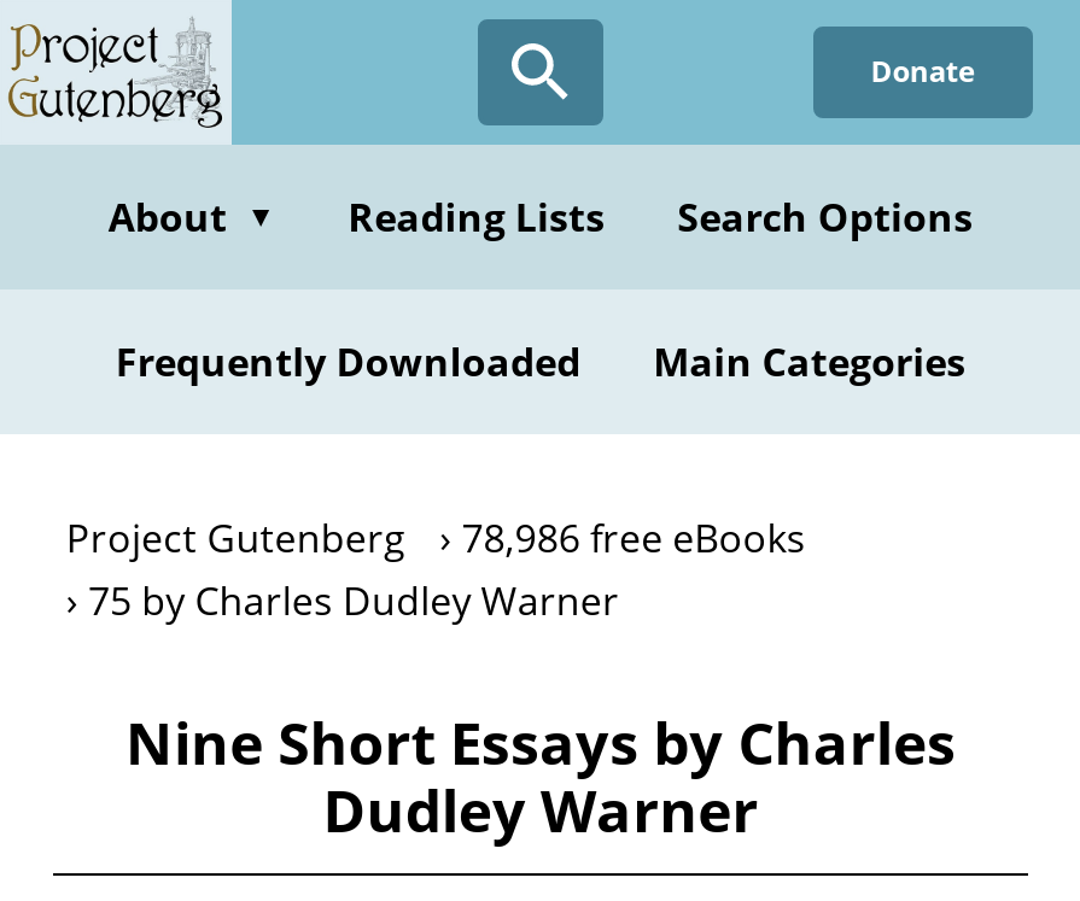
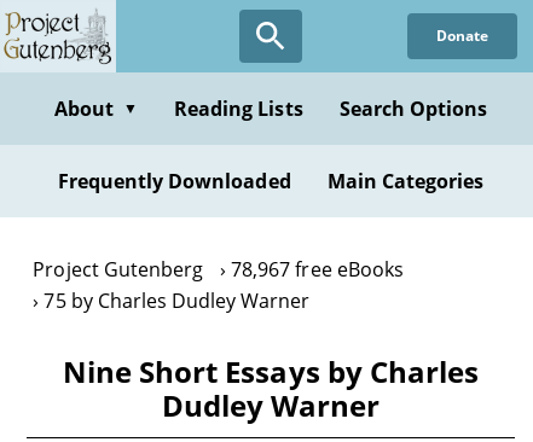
[66,511,806,564] Project Gutenberg 78,986 free eBooks -> [33,256,404,283] Project Gutenberg 78,967 free eBooks

